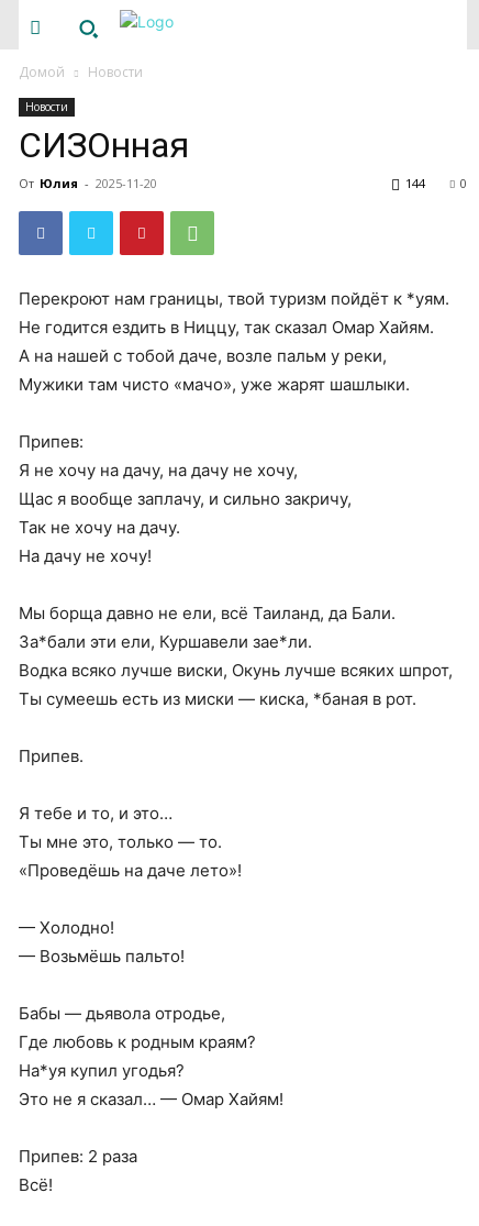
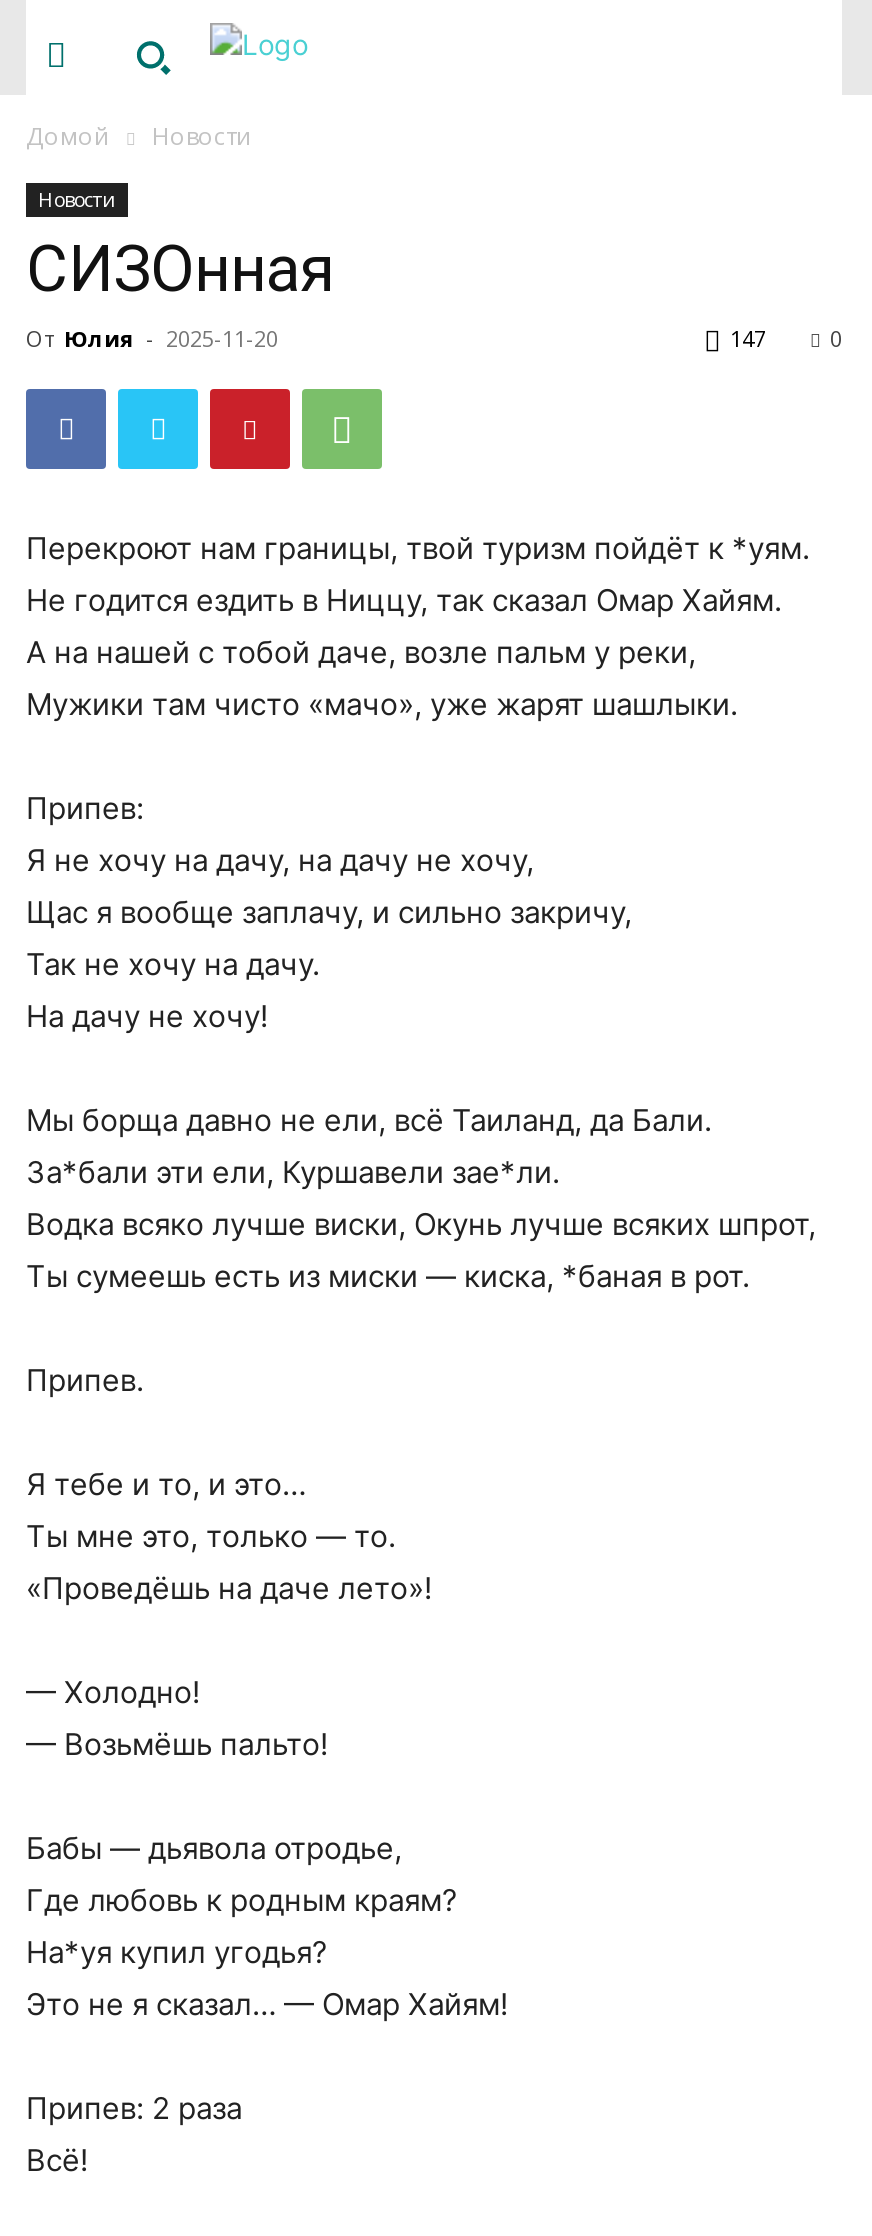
[405,175,425,191] 144 -> [730,323,766,353] 147

